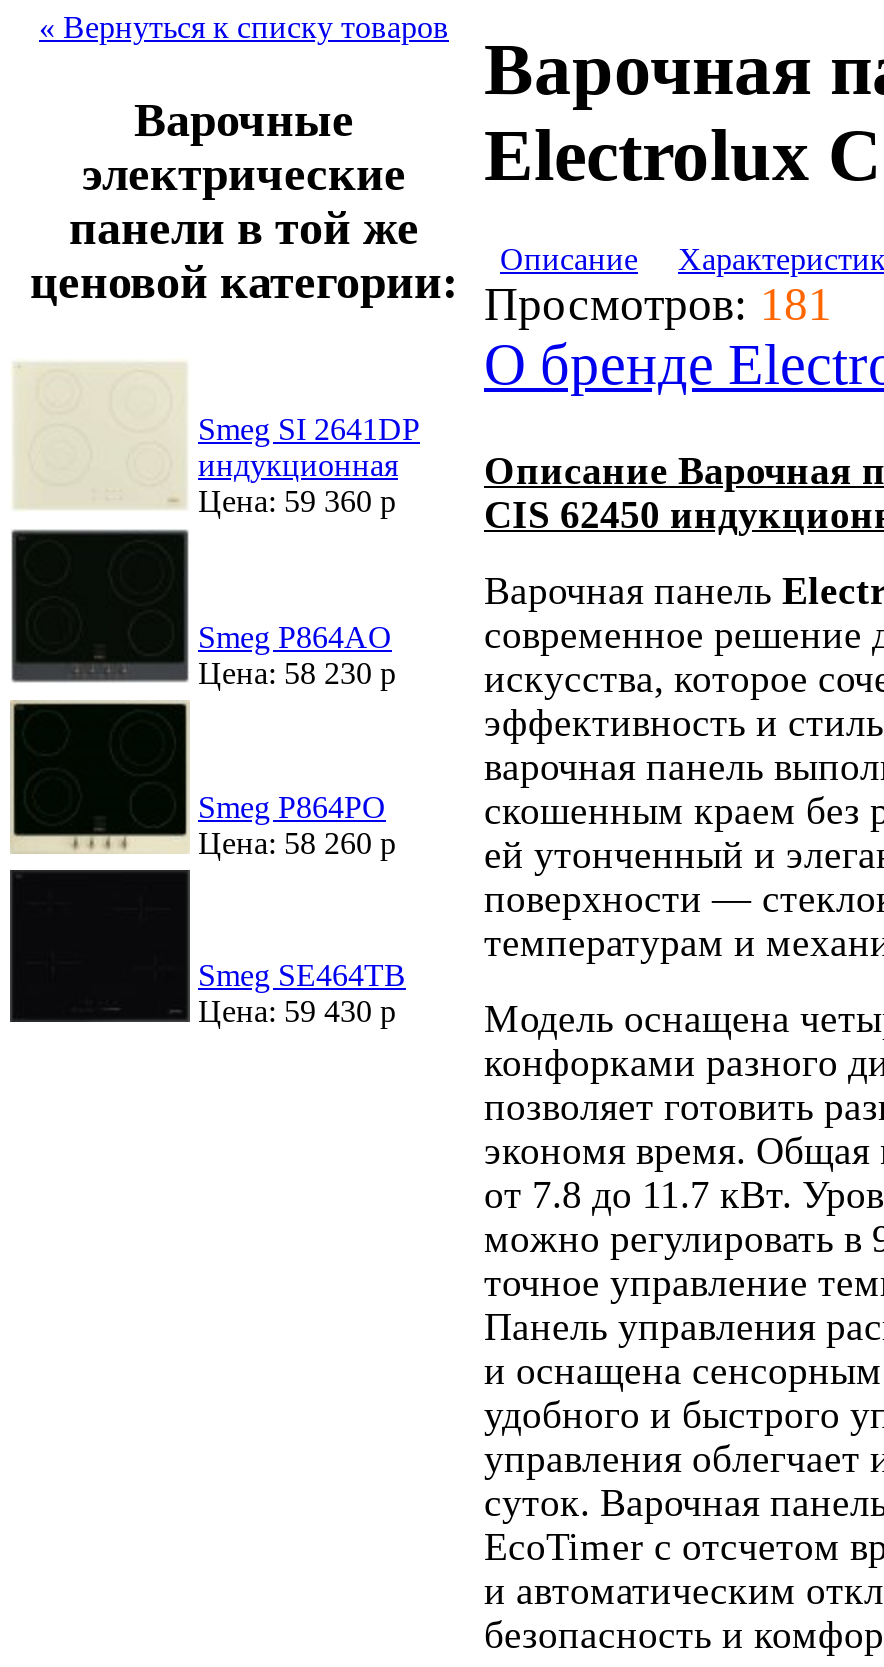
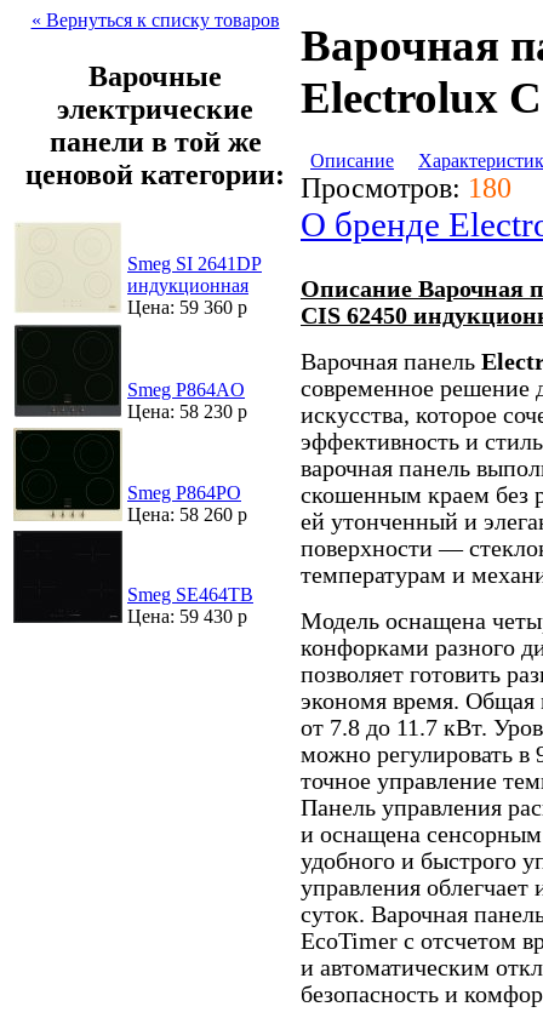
[484,278,832,330] Просмотров: 181 -> [301,172,511,203] Просмотров: 180

